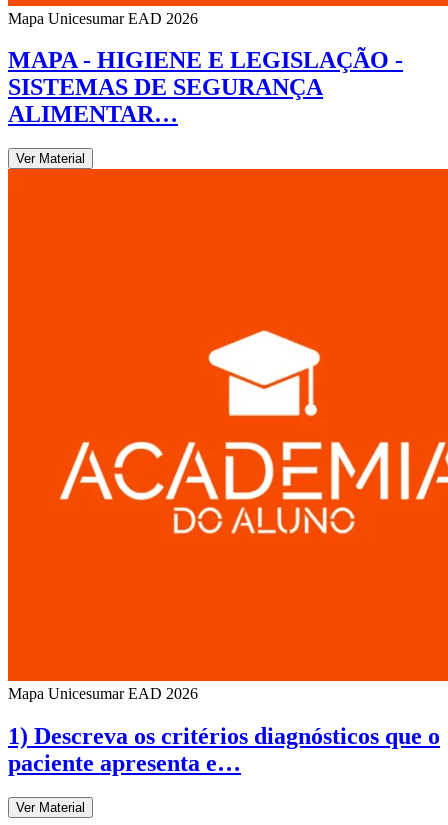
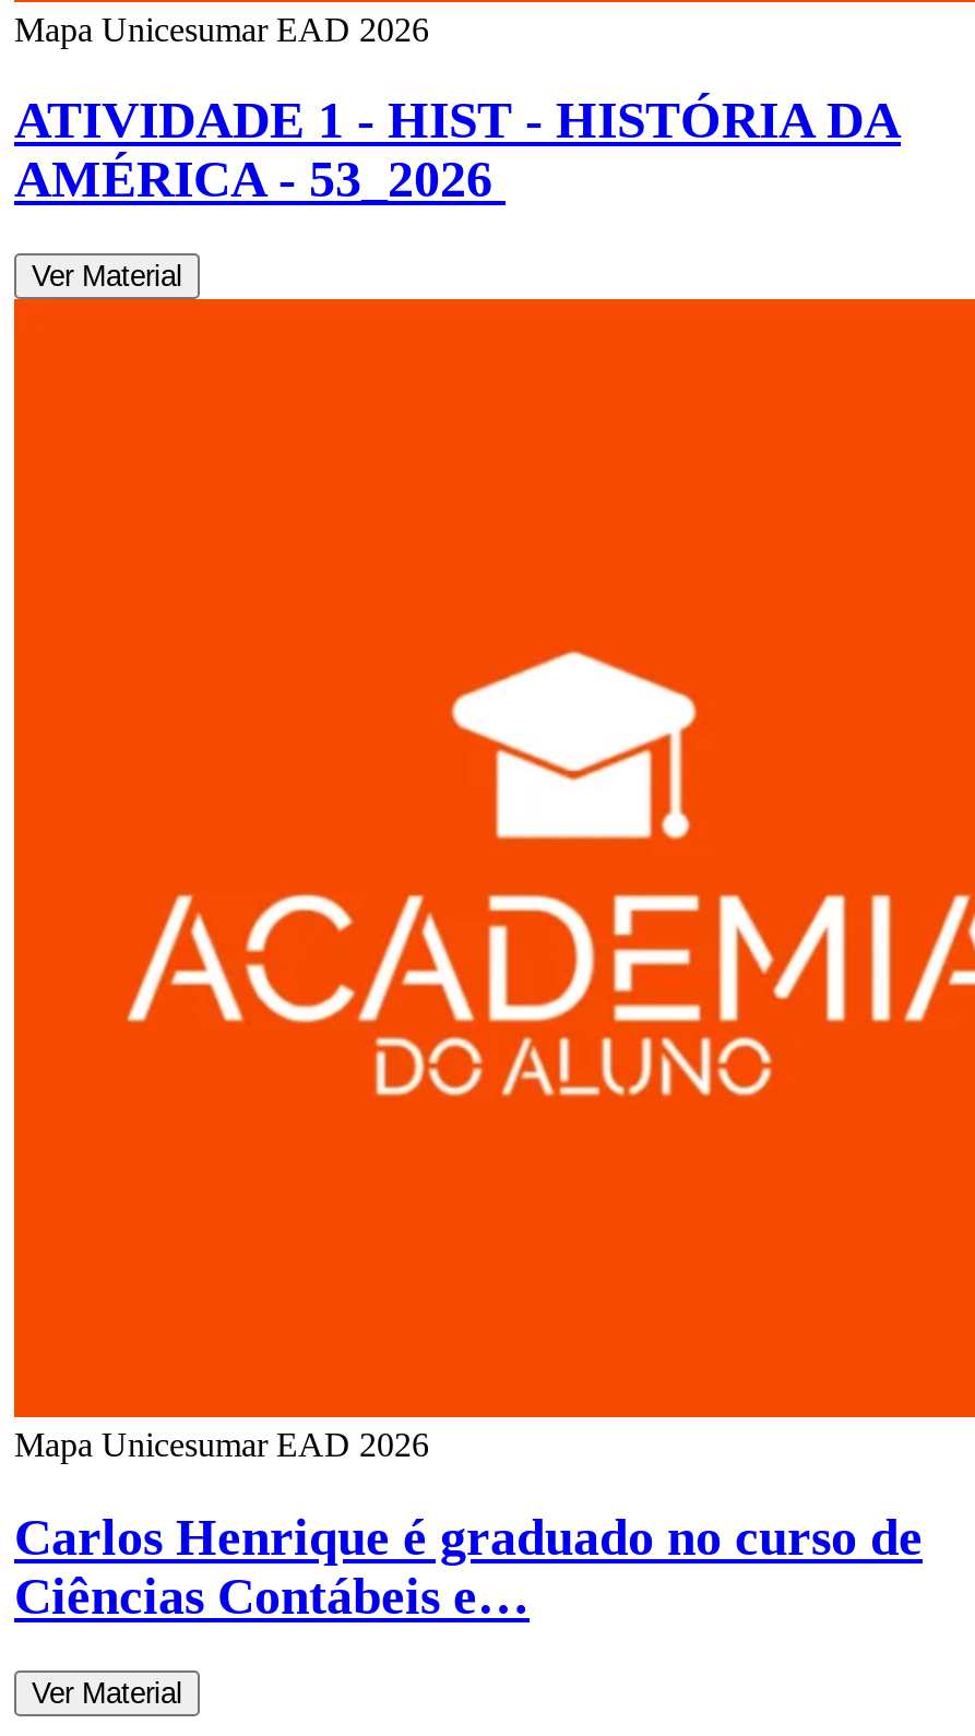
[8,47,403,127] MAPA - HIGIENE E LEGISLAÇÃO - | SISTEMAS DE SEGURANÇA | ALIMENTAR… -> [14,93,901,208] ATIVIDADE 1 - HIST - HISTÓRIA DA | AMÉRICA - 53_2026
[8,723,440,776] 1) Descreva os critérios diagnósticos que o | paciente apresenta e… -> [14,1509,923,1625] Carlos Henrique é graduado no curso de | Ciências Contábeis e…

